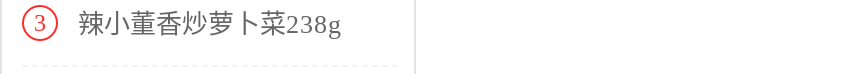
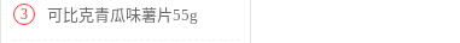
[78,9,342,39] 辣小董香炒萝卜菜238g -> [47,6,198,24] 可比克青瓜味薯片55g

